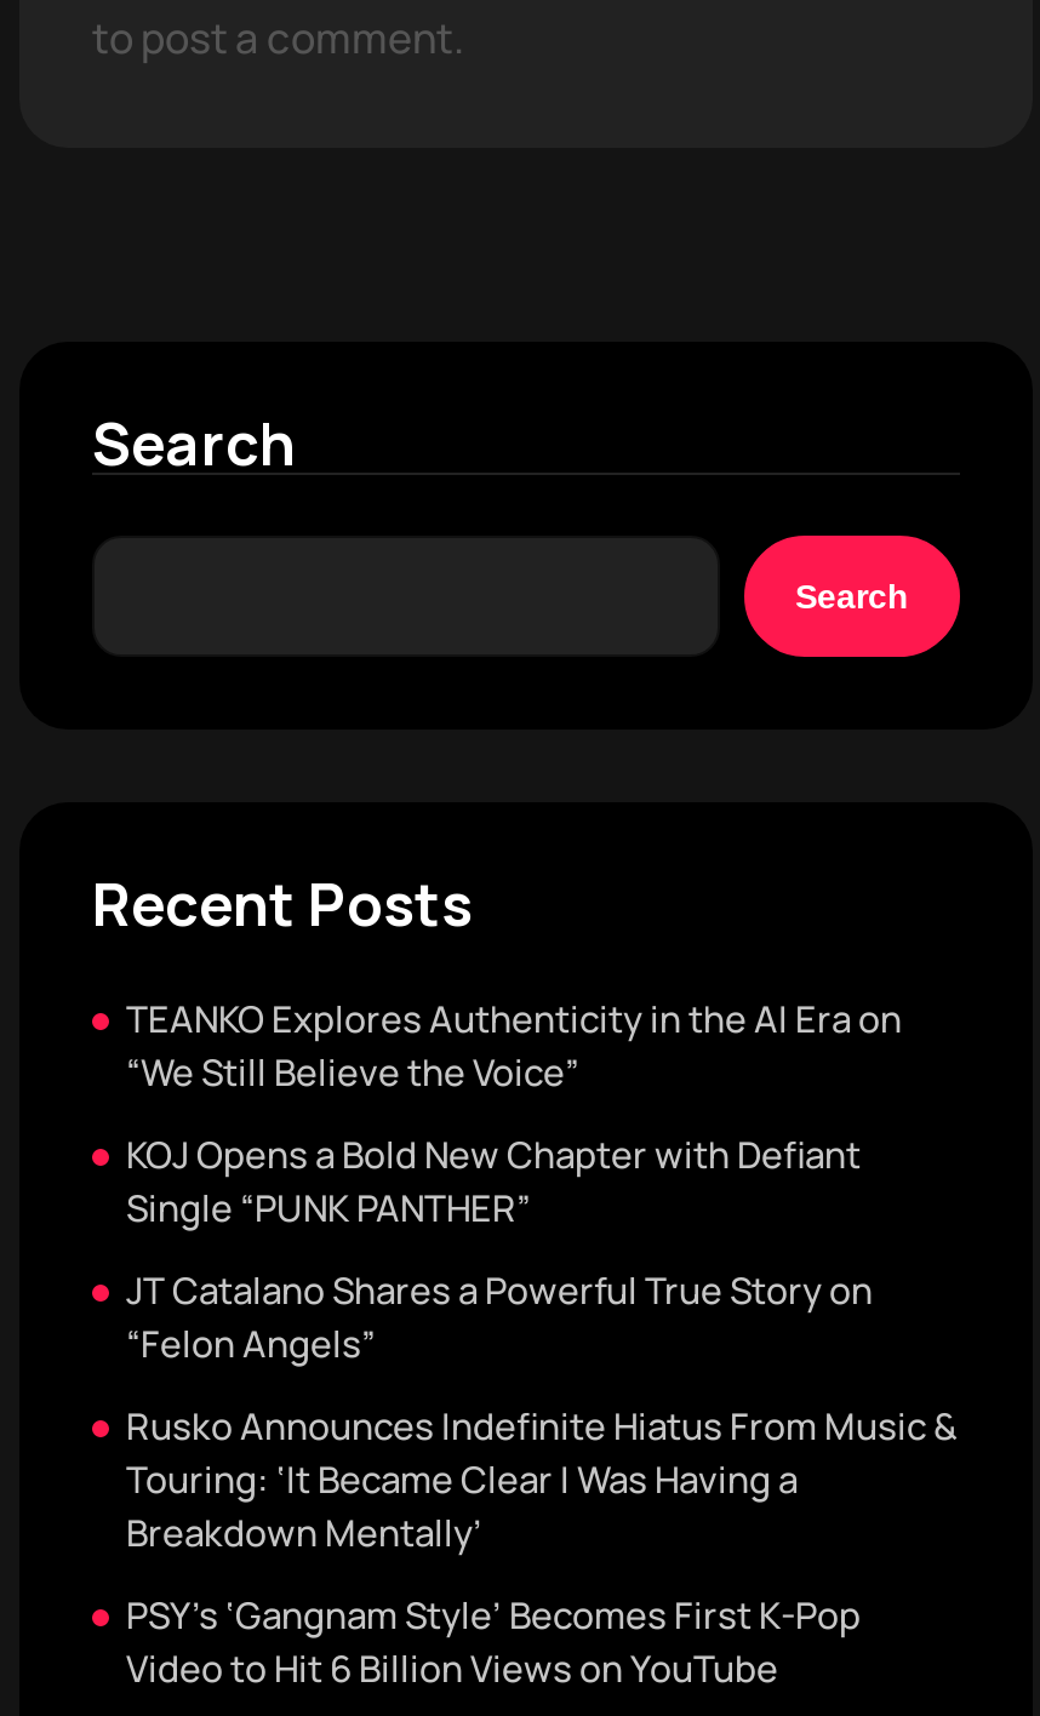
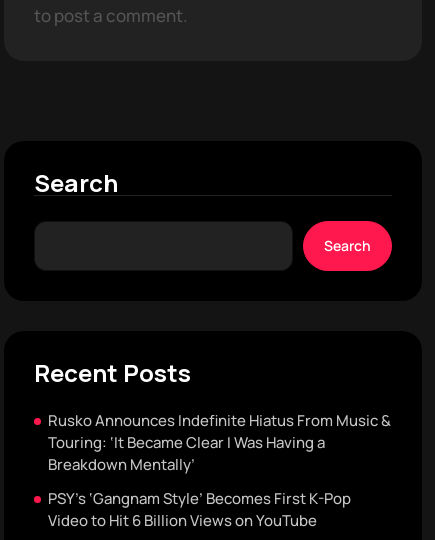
[126,994,902,1369] TEANKO Explores Authenticity in the AI Era on | “We Still Believe the Voice” | KOJ Opens a Bold New Chapter with Defiant | Single “PUNK PANTHER” | JT Catalano Shares a Powerful True Story on | “Felon Angels” -> none

